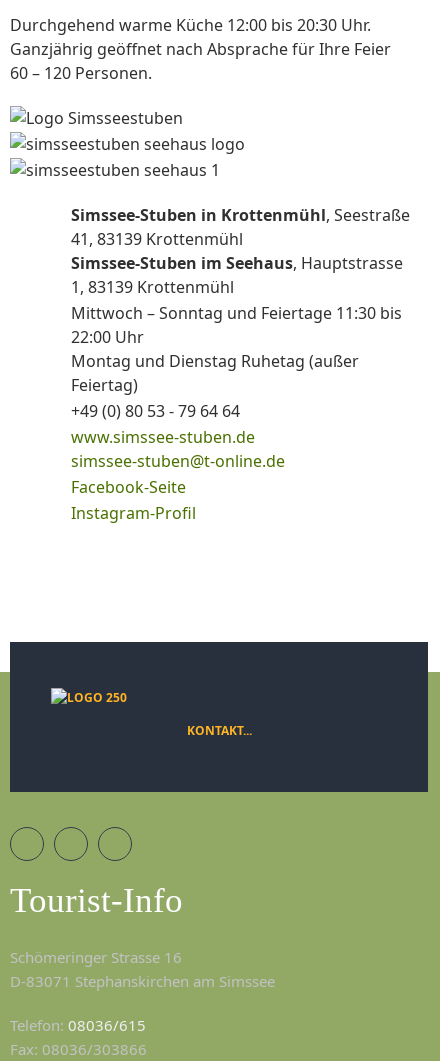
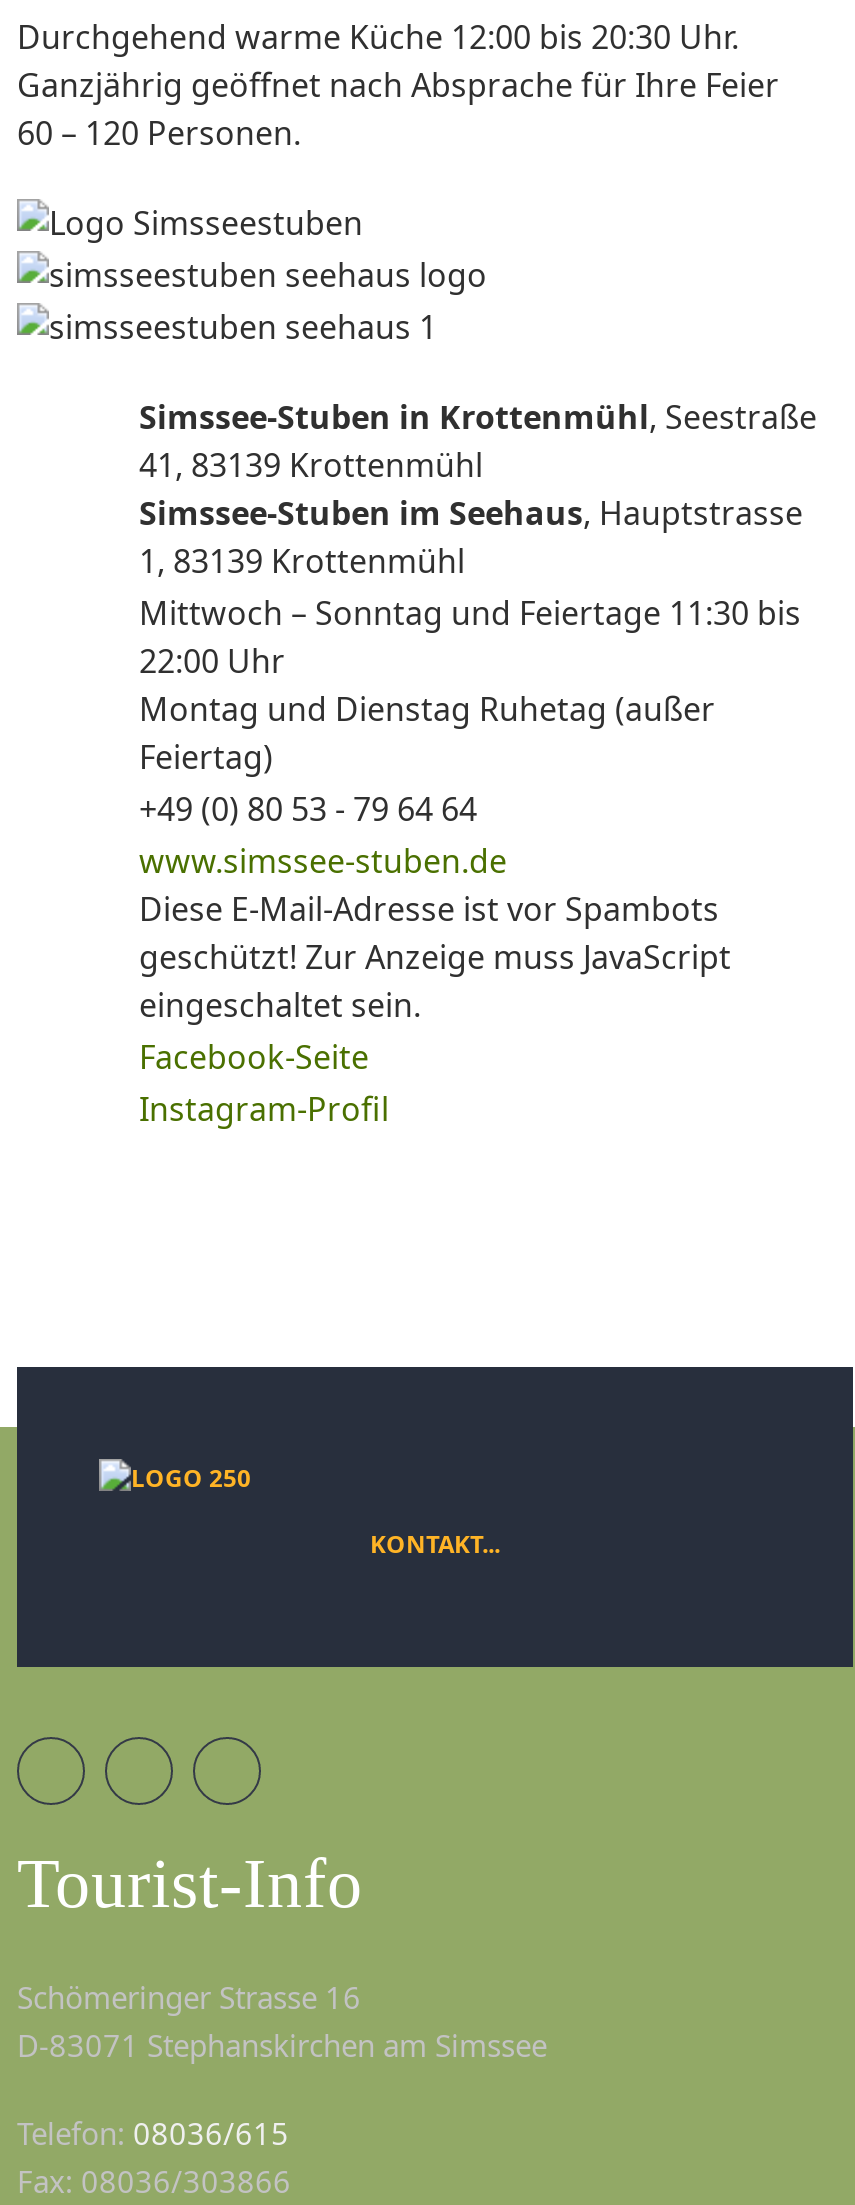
[71,450,285,472] simssee-stuben@t-online.de -> [139,887,731,1027] Diese E-Mail-Adresse ist vor Spambots | geschützt! Zur Anzeige muss JavaScript | eingeschaltet sein.

